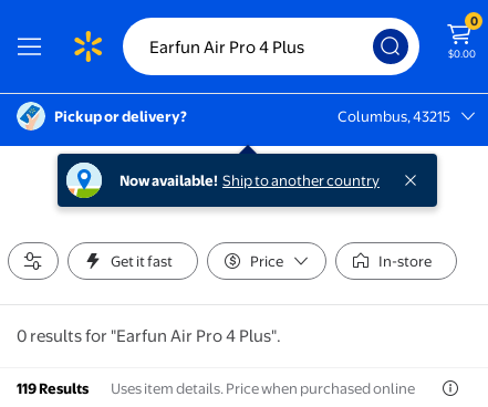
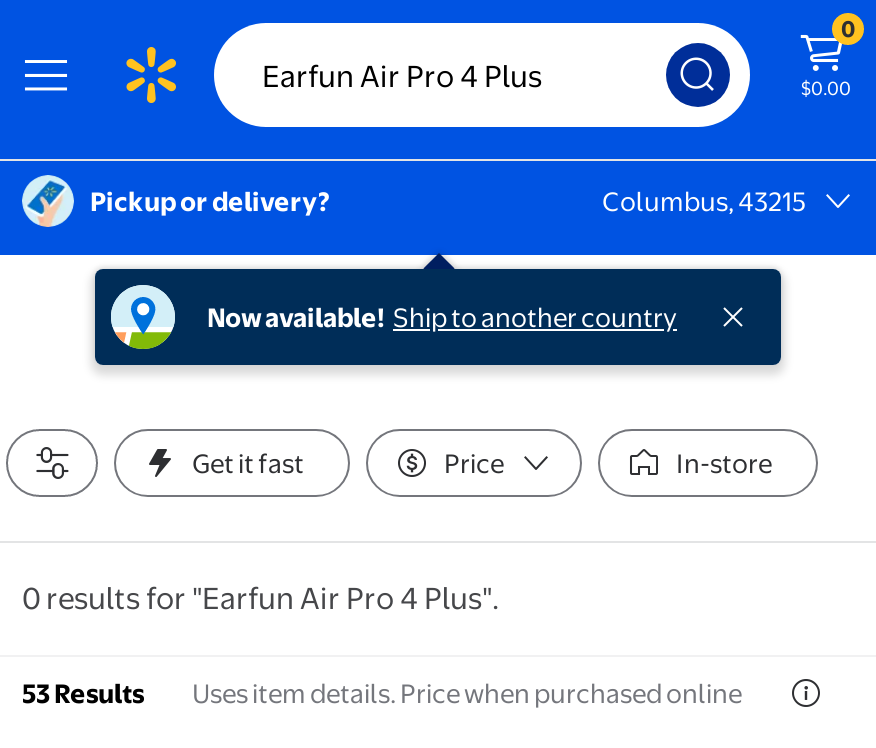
[17,379,415,397] 119 Results Uses item details. Price when purchased online -> [22,676,742,709] 53 Results Uses item details. Price when purchased online

